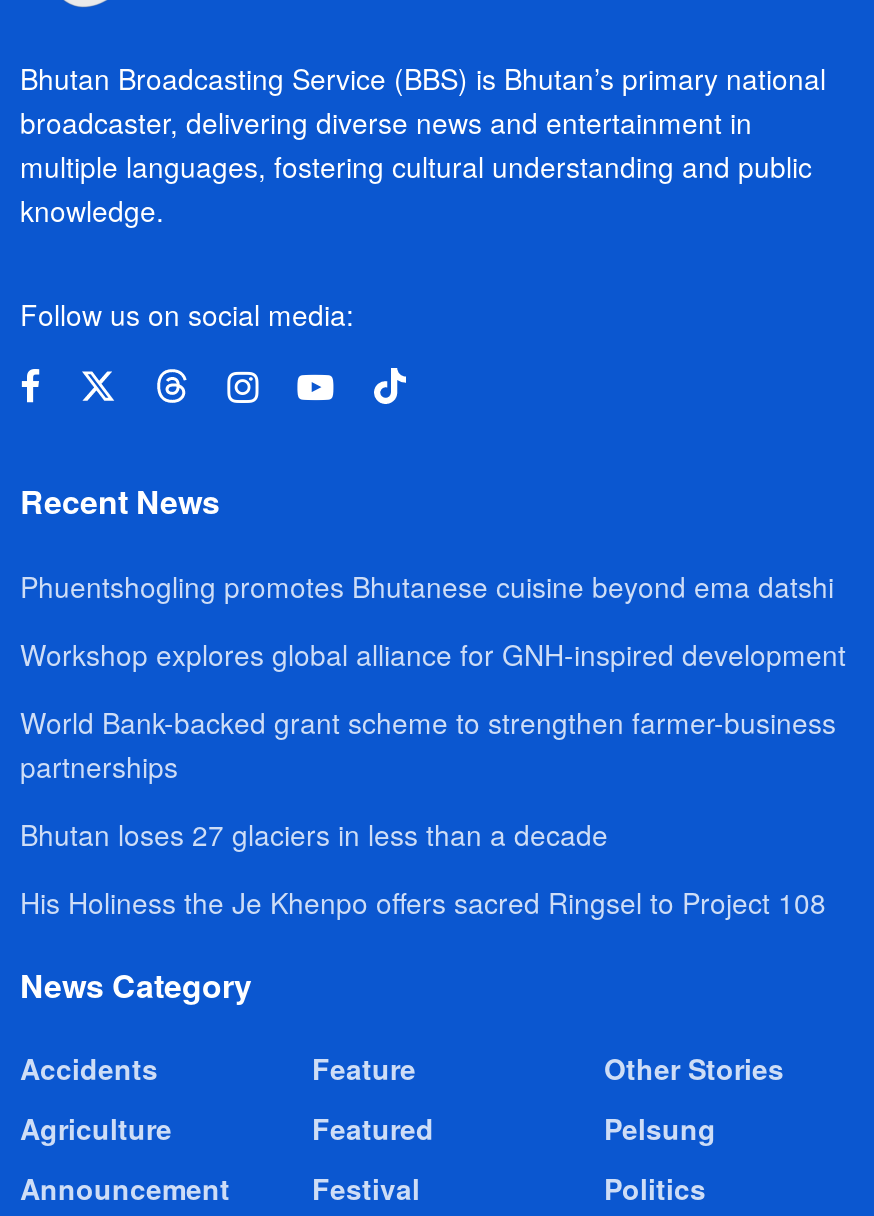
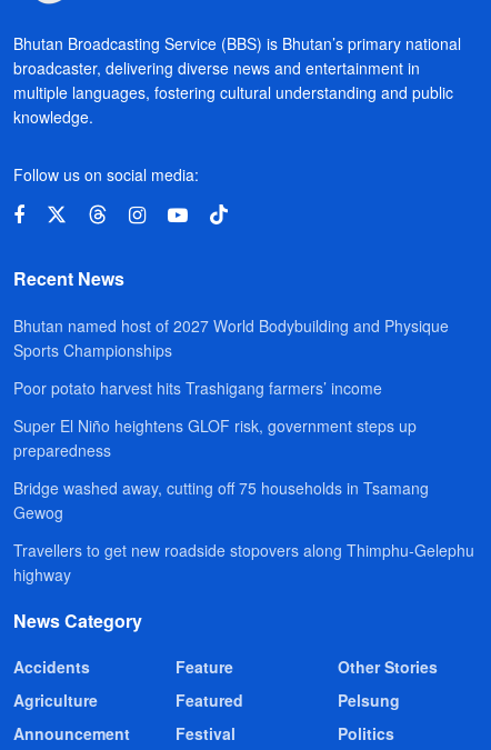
[20,565,834,605] Phuentshogling promotes Bhutanese cuisine beyond ema datshi -> [13,314,449,361] Bhutan named host of 2027 World Bodybuilding and Physique | Sports Championships
[20,633,846,673] Workshop explores global alliance for GNH-inspired development -> [13,376,382,398] Poor potato harvest hits Trashigang farmers’ income
[20,701,836,785] World Bank-backed grant scheme to strengthen farmer-business | partnerships -> [13,414,417,461] Super El Niño heightens GLOF risk, government steps up | preparedness
[20,813,608,853] Bhutan loses 27 glaciers in less than a decade -> [13,476,429,523] Bridge washed away, cutting off 75 households in Tsamang | Gewog
[20,881,826,921] His Holiness the Je Khenpo offers sacred Ringsel to Project 108 -> [13,538,474,585] Travellers to get new roadside stopovers along Thimphu-Gelephu | highway

